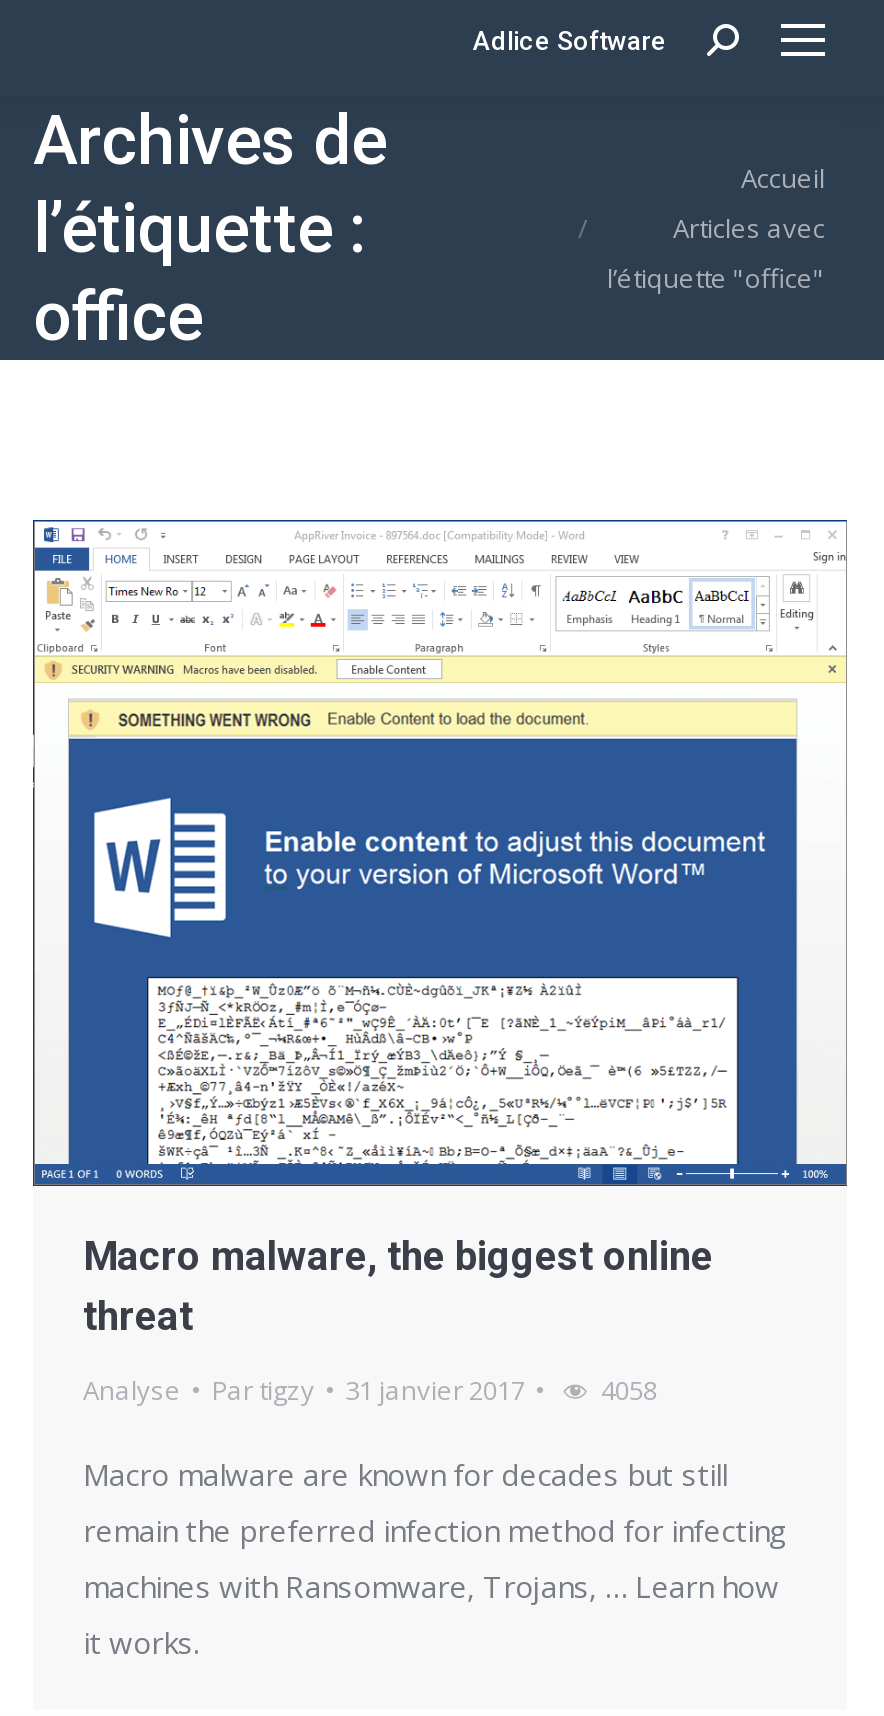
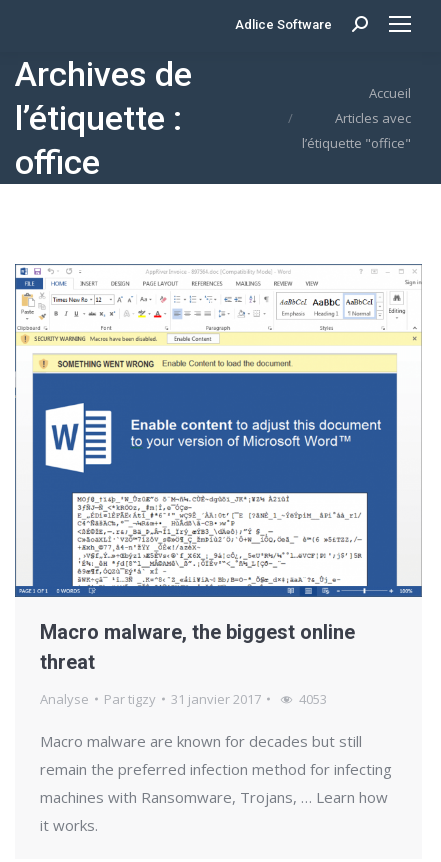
[83,1372,657,1408] Analyse Par tigzy 31 janvier 2017 4058 -> [40,690,327,708] Analyse Par tigzy 31 janvier 2017 4053

